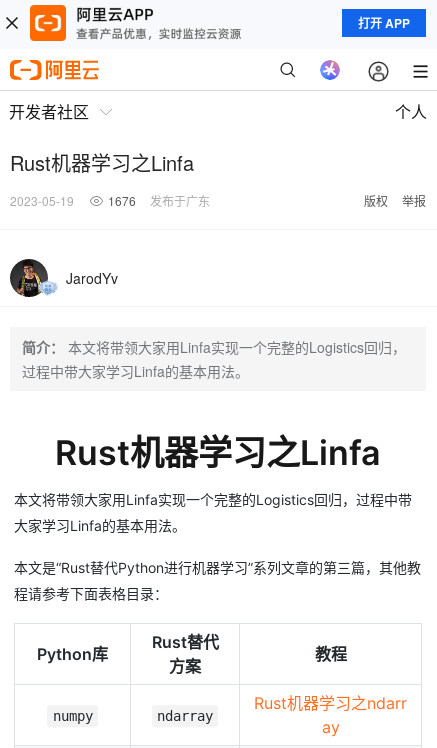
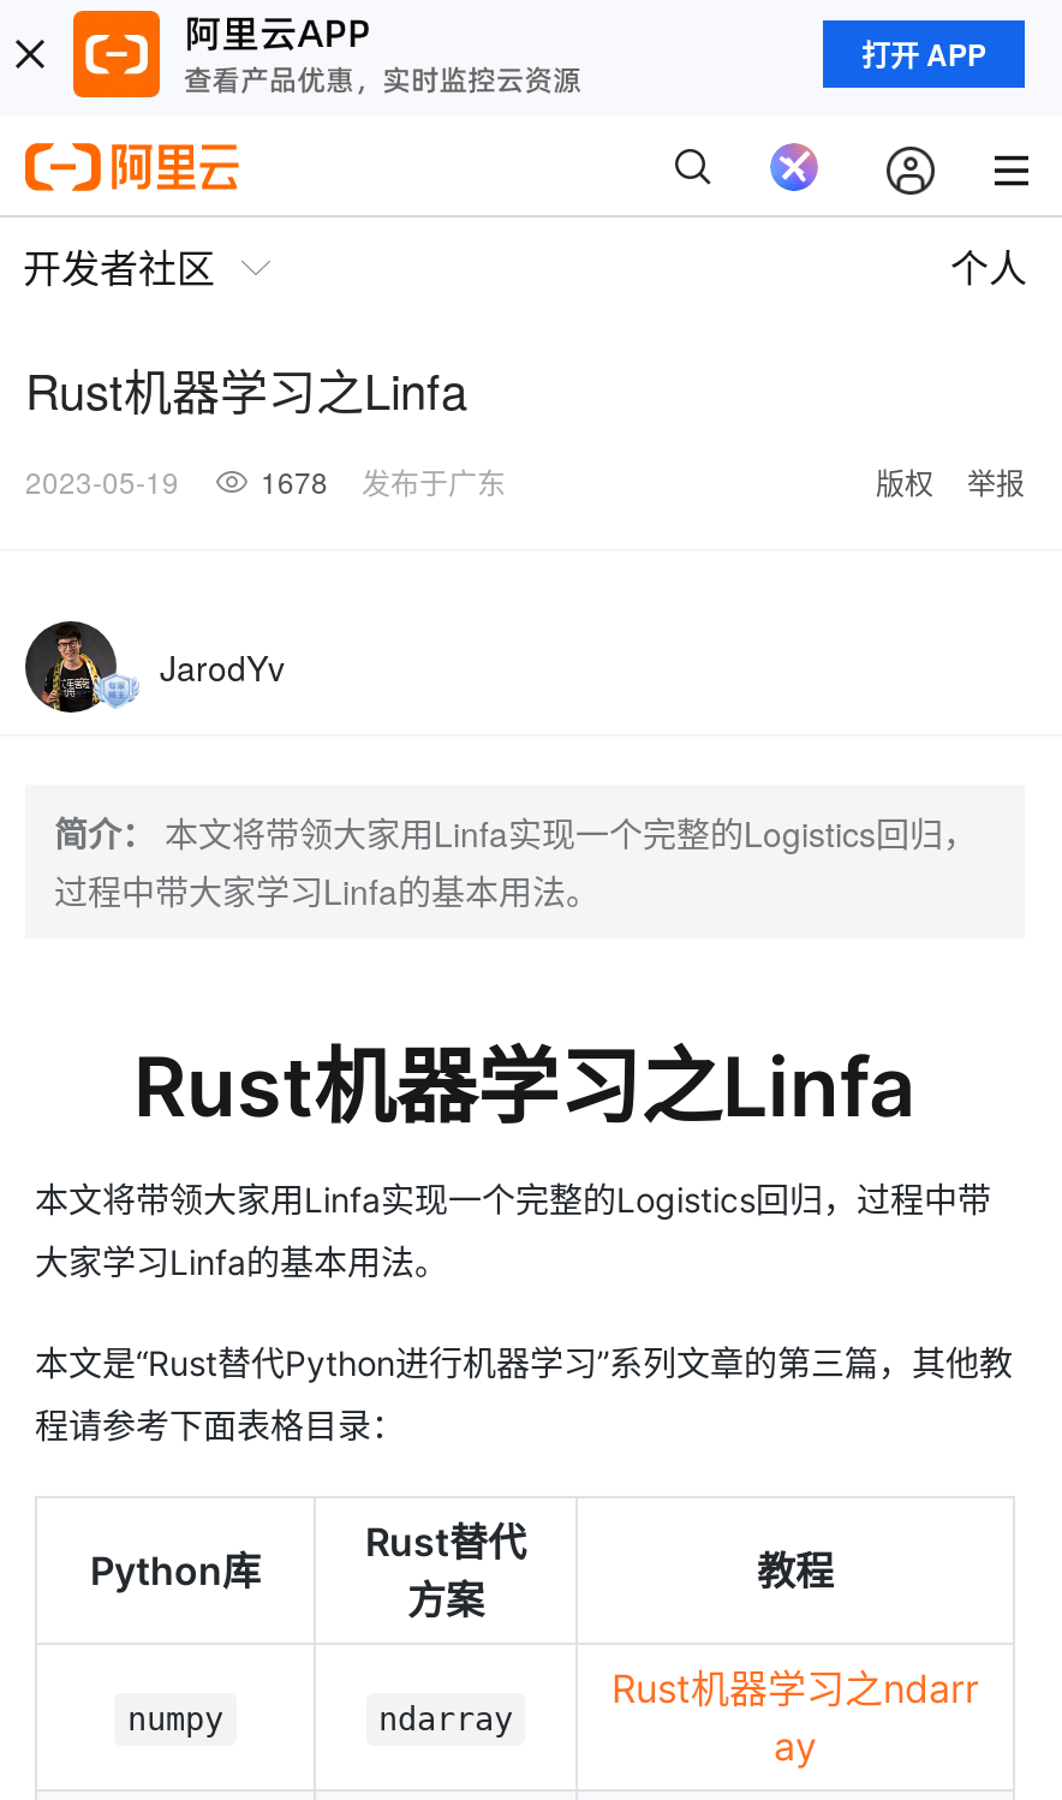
[10,192,210,209] 2023-05-19 1676 发布于广东 -> [25,460,506,501] 2023-05-19 1678 发布于广东

